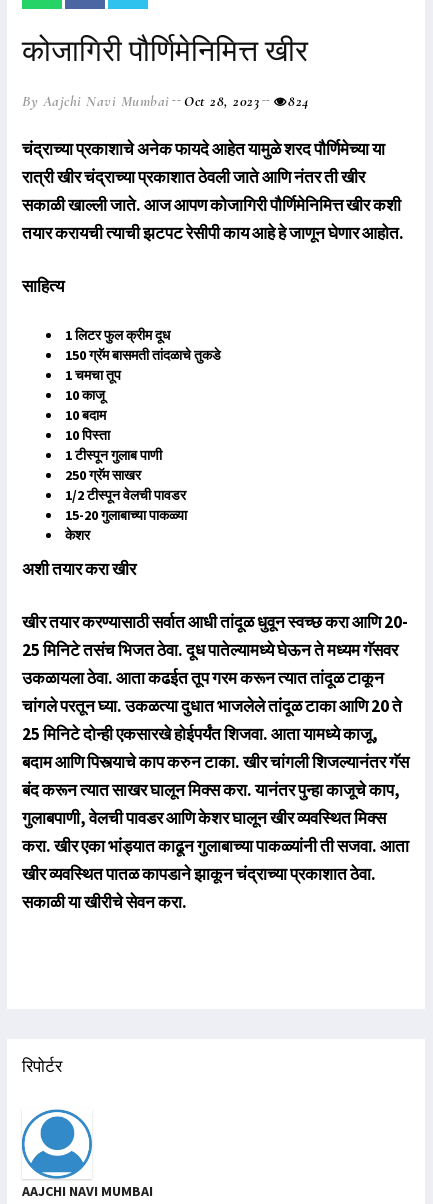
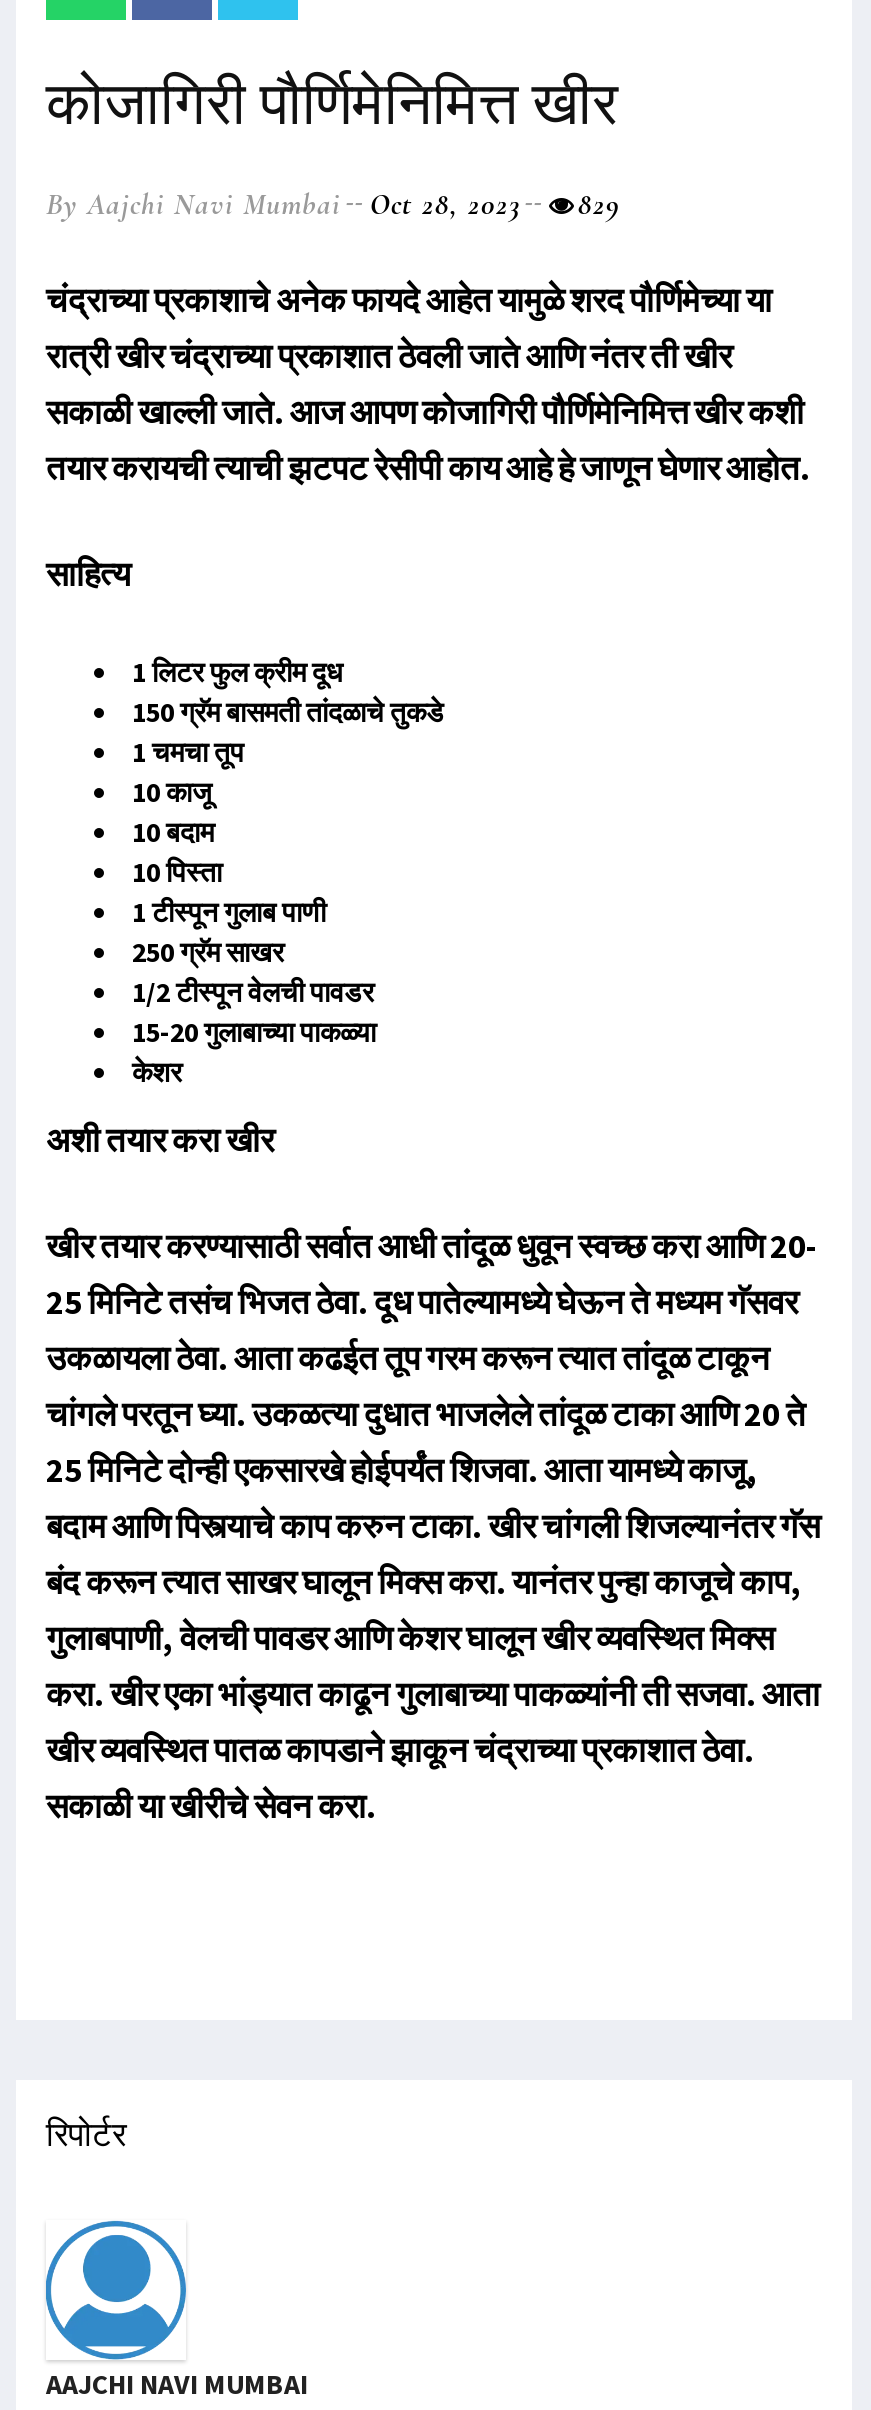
[22,91,309,109] By Aajchi Navi Mumbai Oct 28, 2023 824 -> [46,185,619,221] By Aajchi Navi Mumbai Oct 28, 2023 829

